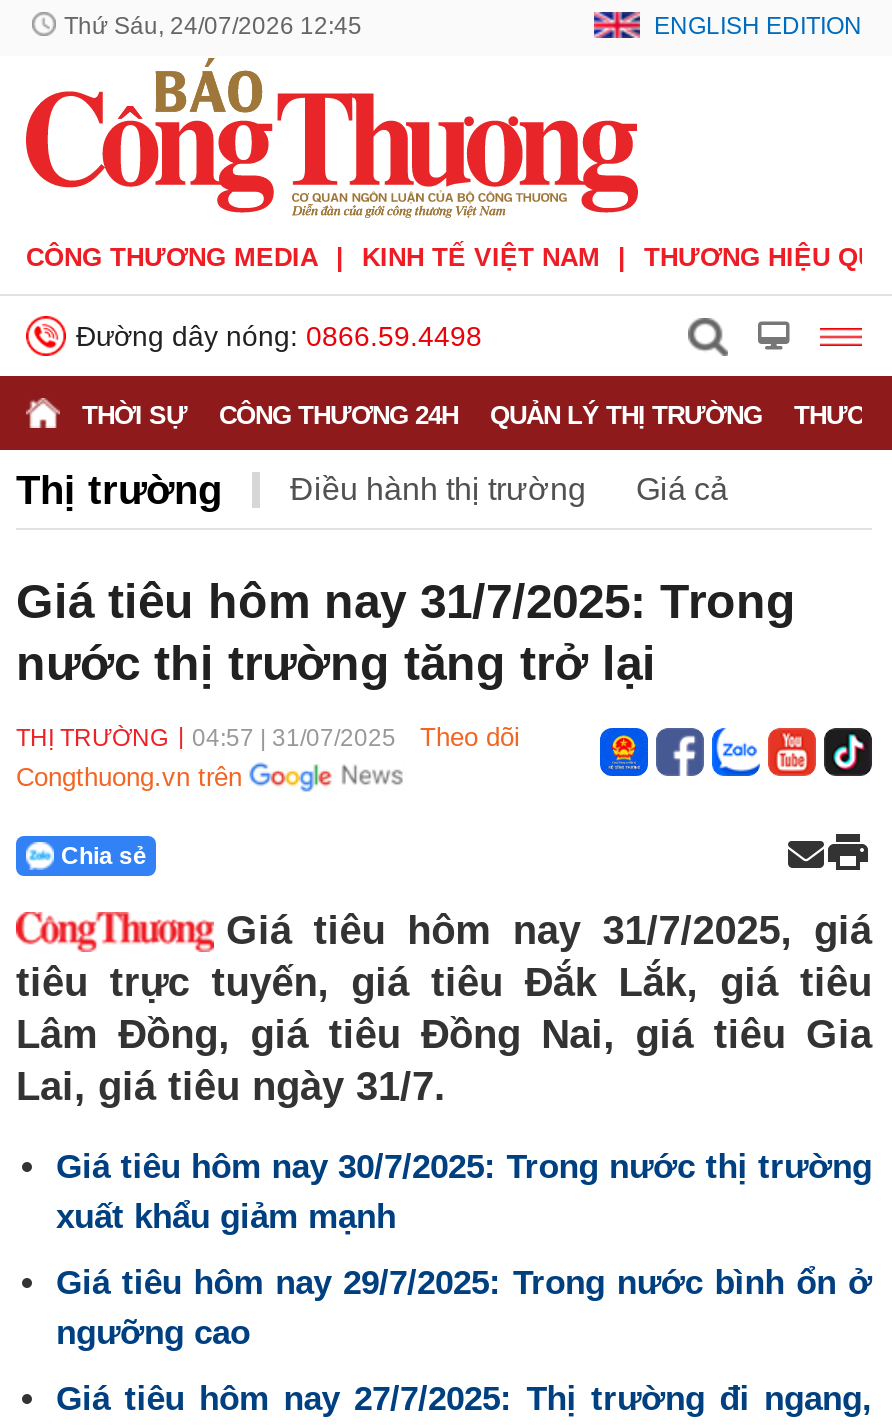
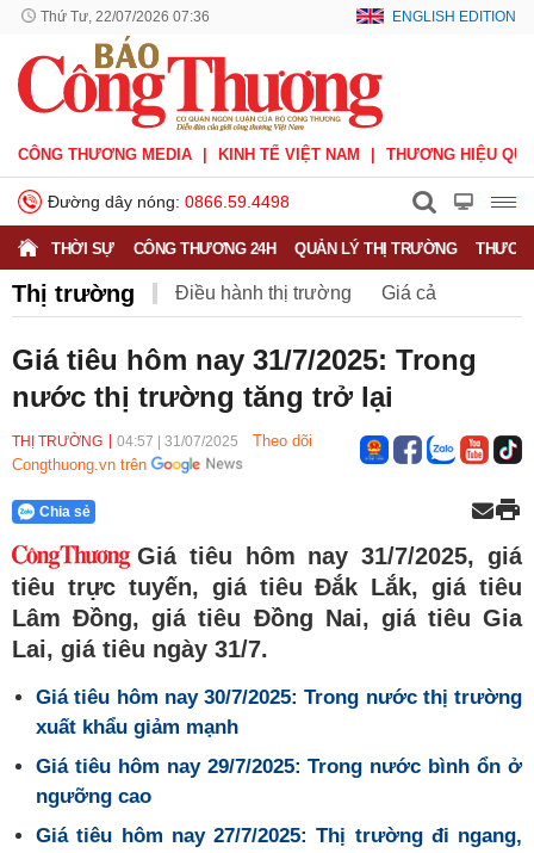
[64,12,362,40] Thứ Sáu, 24/07/2026 12:45 -> [41,8,210,25] Thứ Tư, 22/07/2026 07:36

